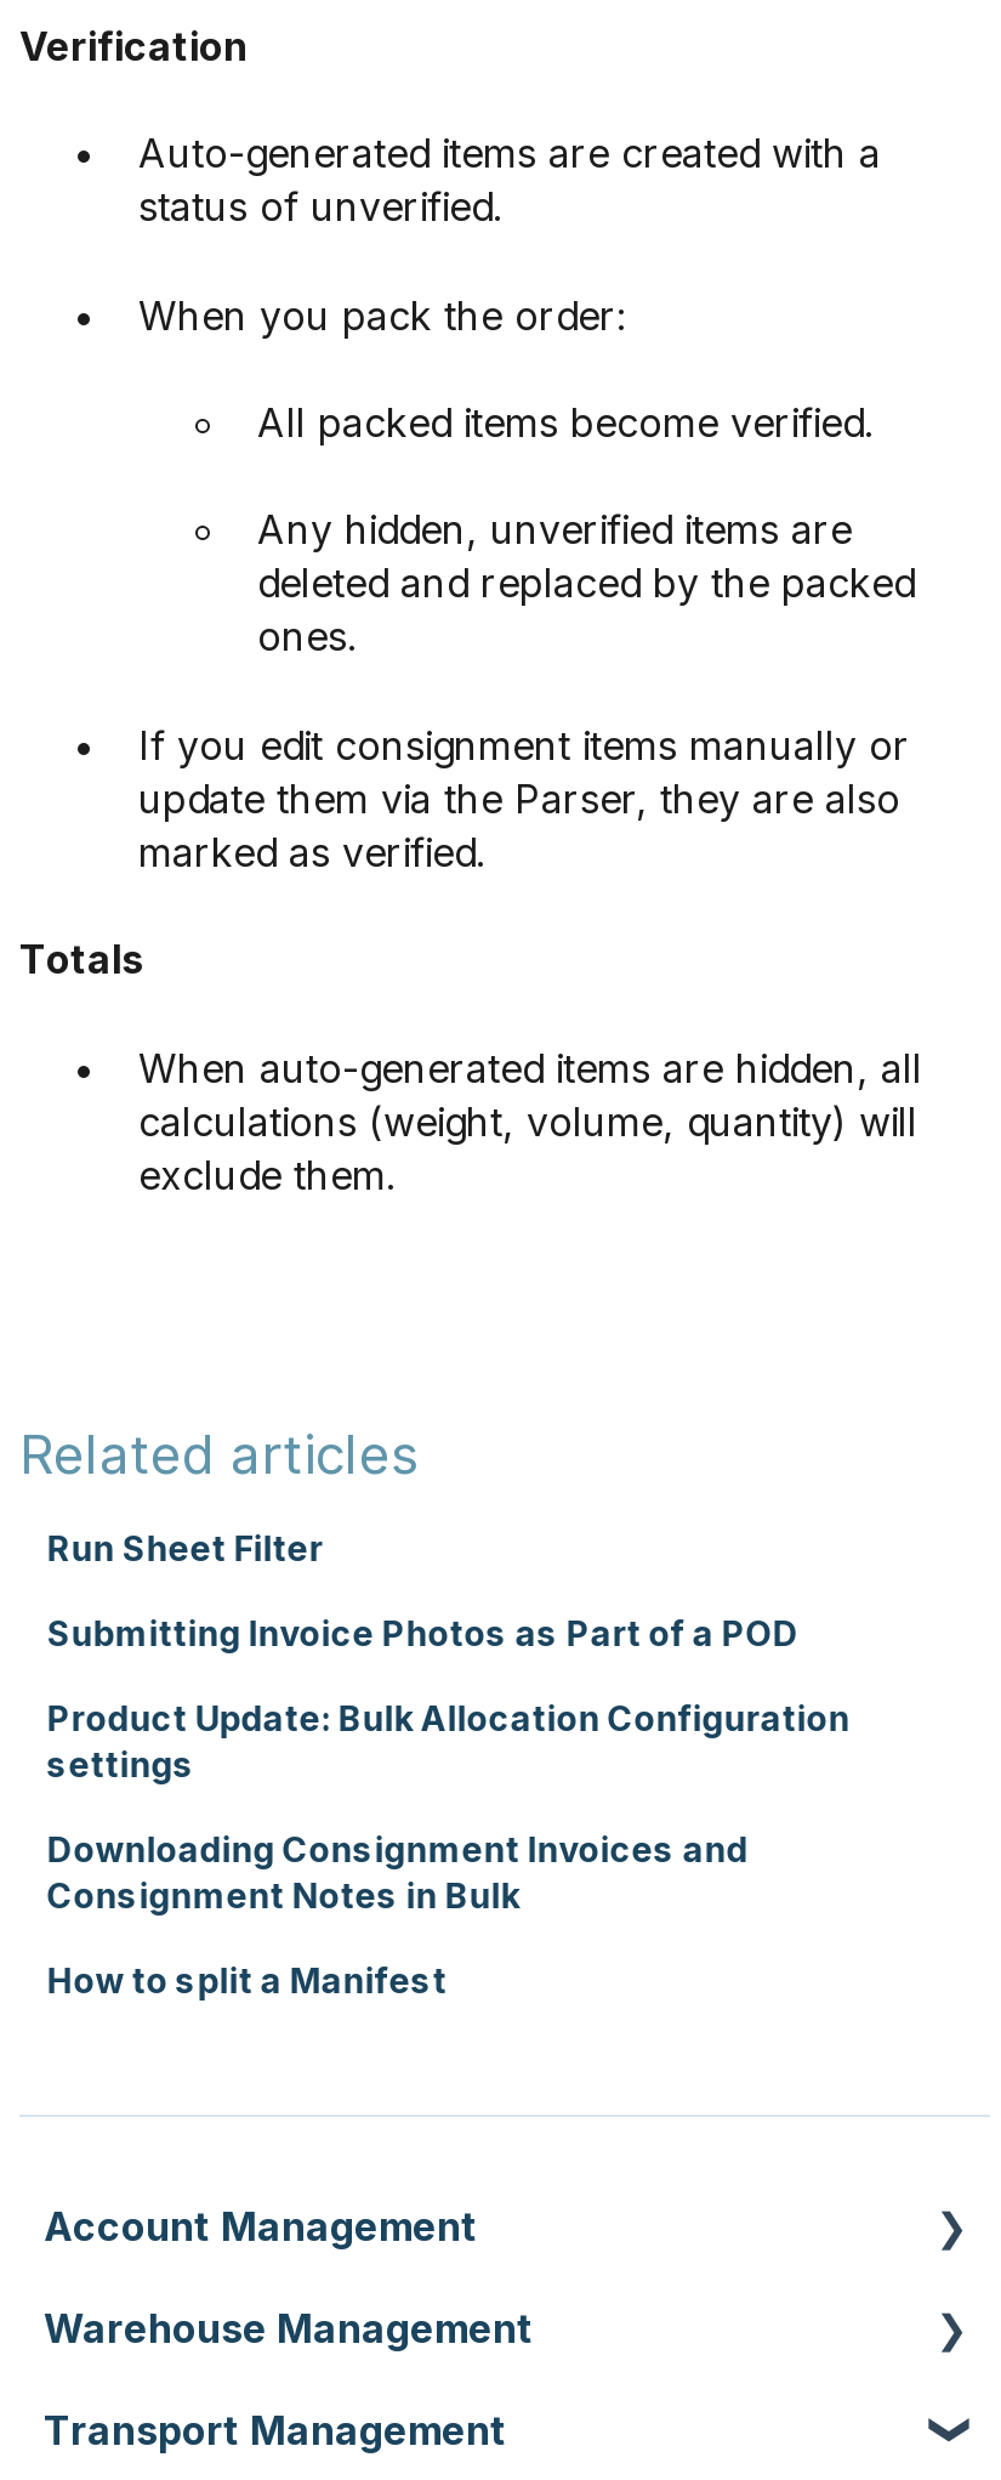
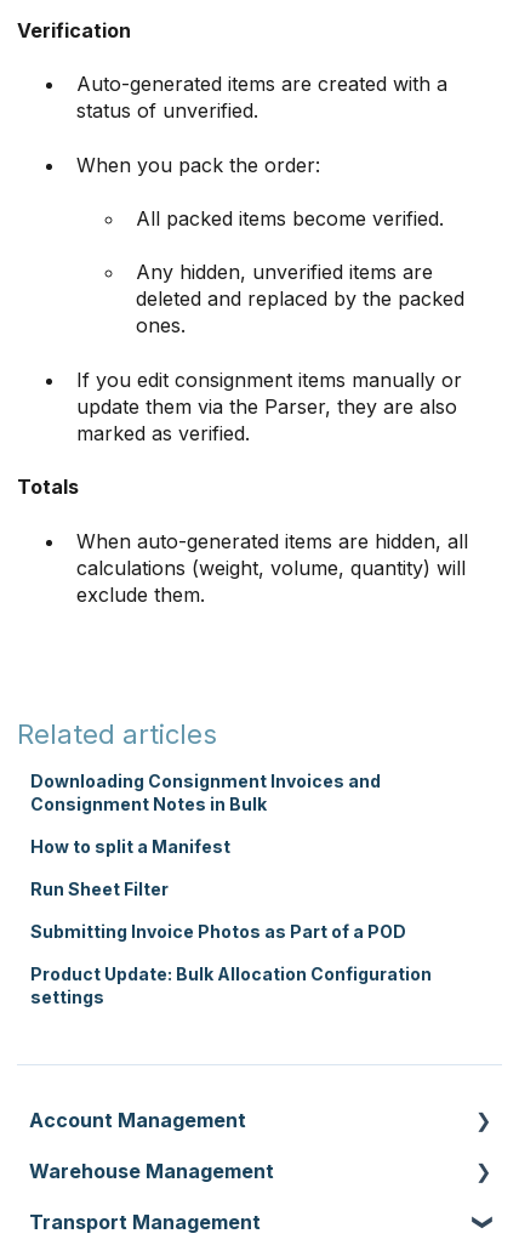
moved [47,1527,850,1784] -> [31,879,432,1007]: Run Sheet Filter | Submitting Invoice Photos as Part of a POD | Product Update: Bulk Allocation Configuration | settings
moved [47,1828,748,2001] -> [31,771,381,857]: Downloading Consignment Invoices and | Consignment Notes in Bulk | How to split a Manifest

